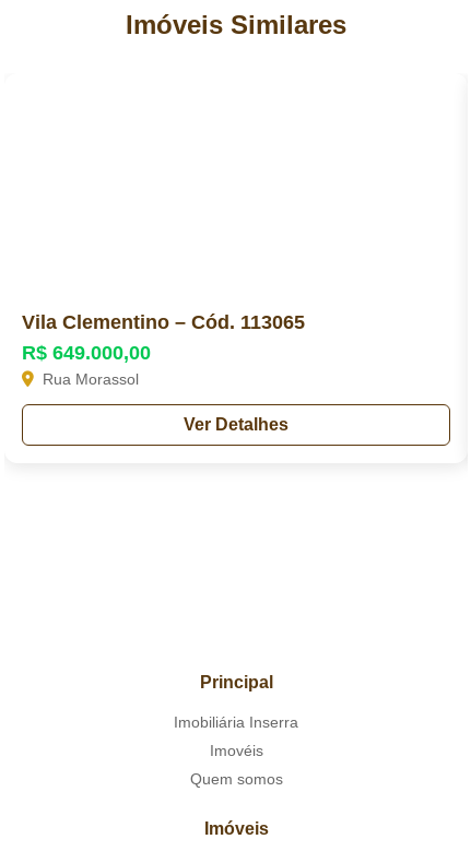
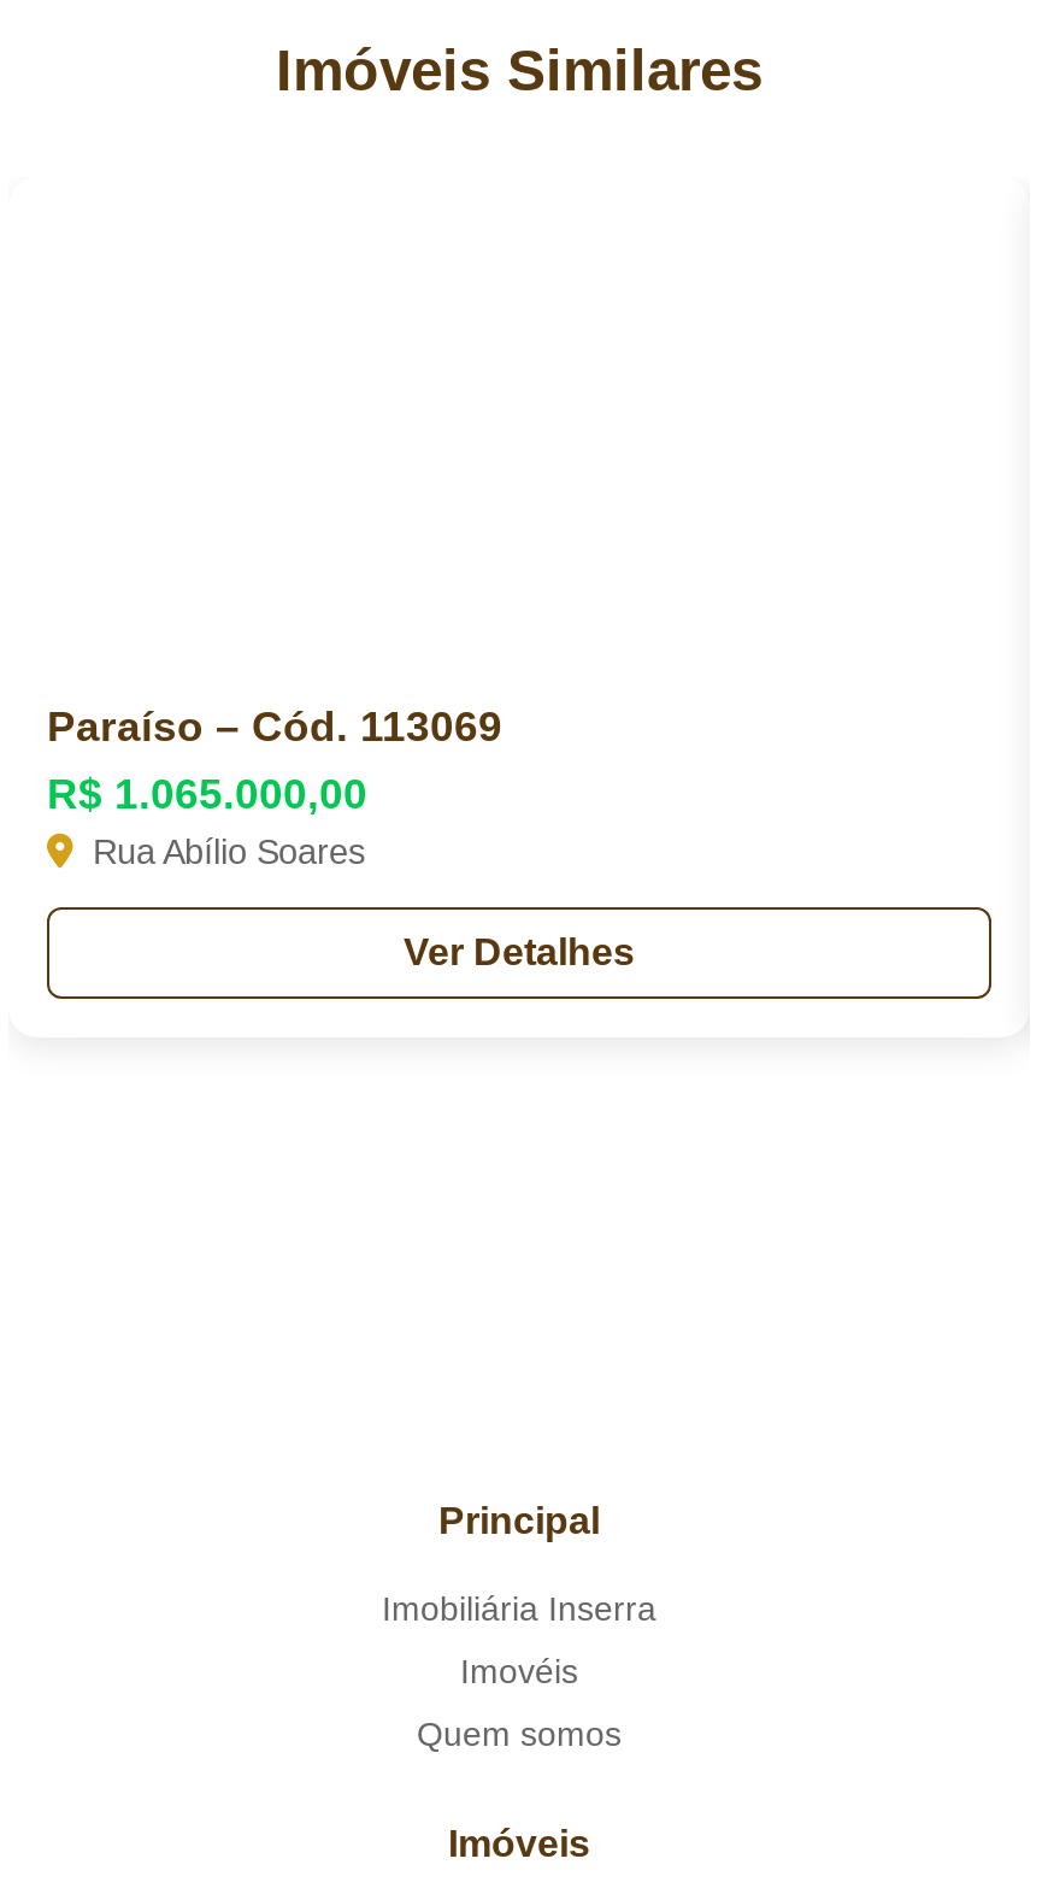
[22,311,305,388] Vila Clementino – Cód. 113065 | R$ 649.000,00 | Rua Morassol -> [47,702,502,871] Paraíso – Cód. 113069 | R$ 1.065.000,00 | Rua Abílio Soares

